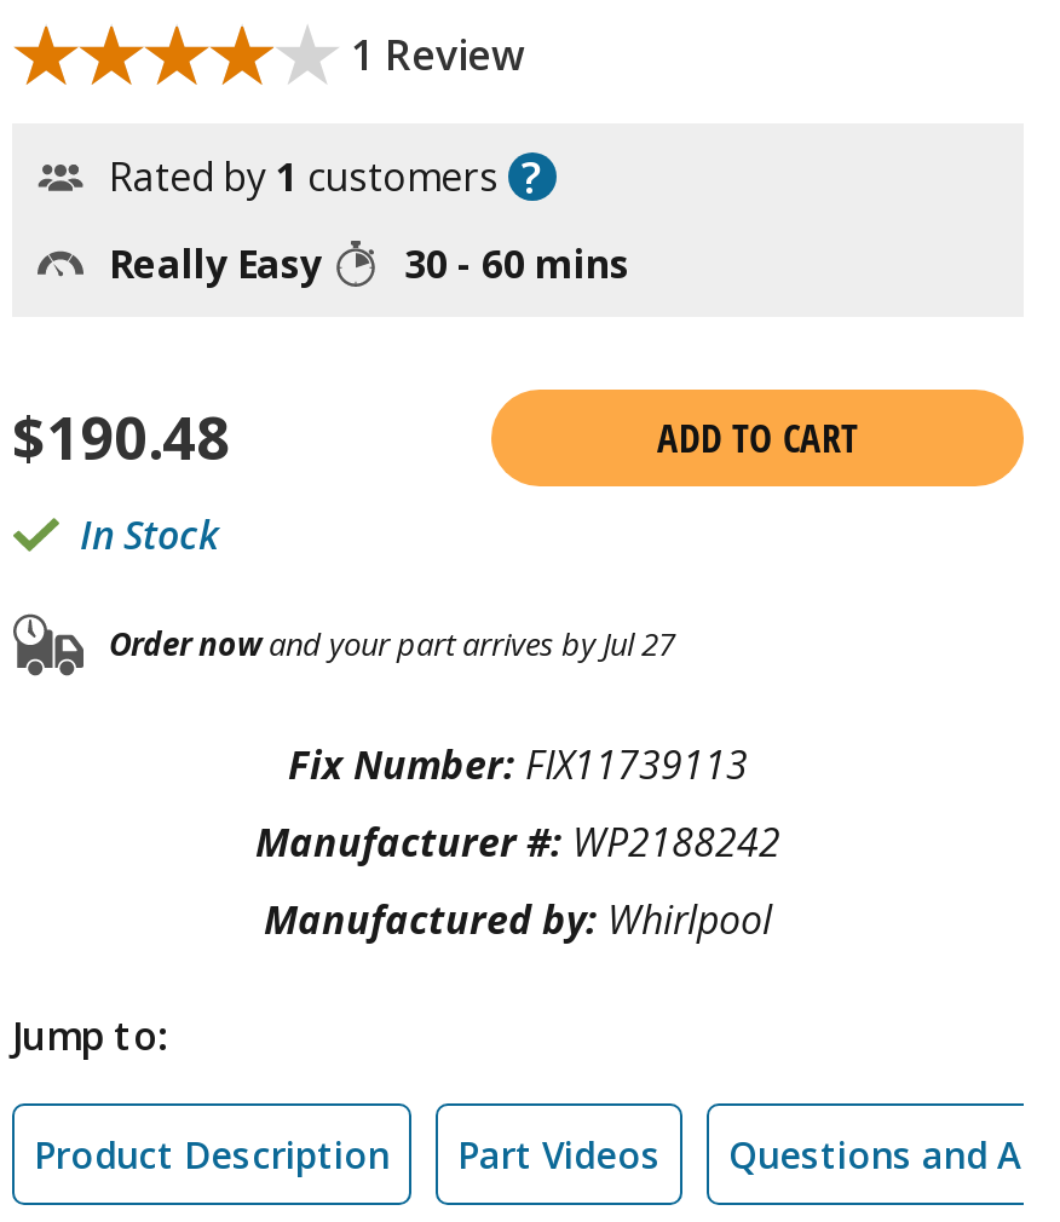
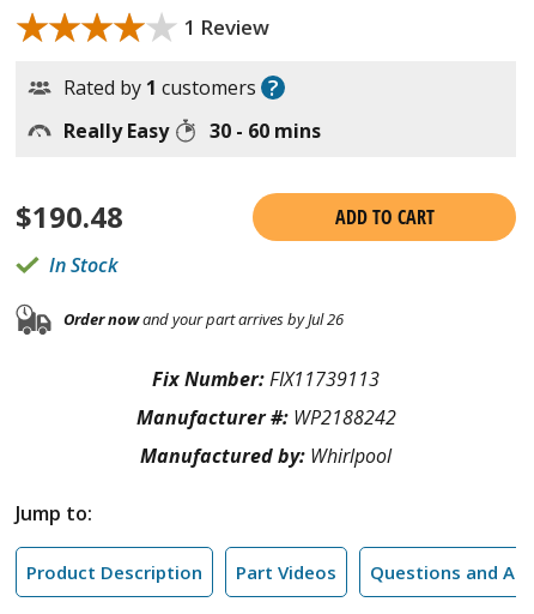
[109,623,675,666] Order nowand your part arrives by Jul 27 -> [63,309,344,330] Order nowand your part arrives by Jul 26

